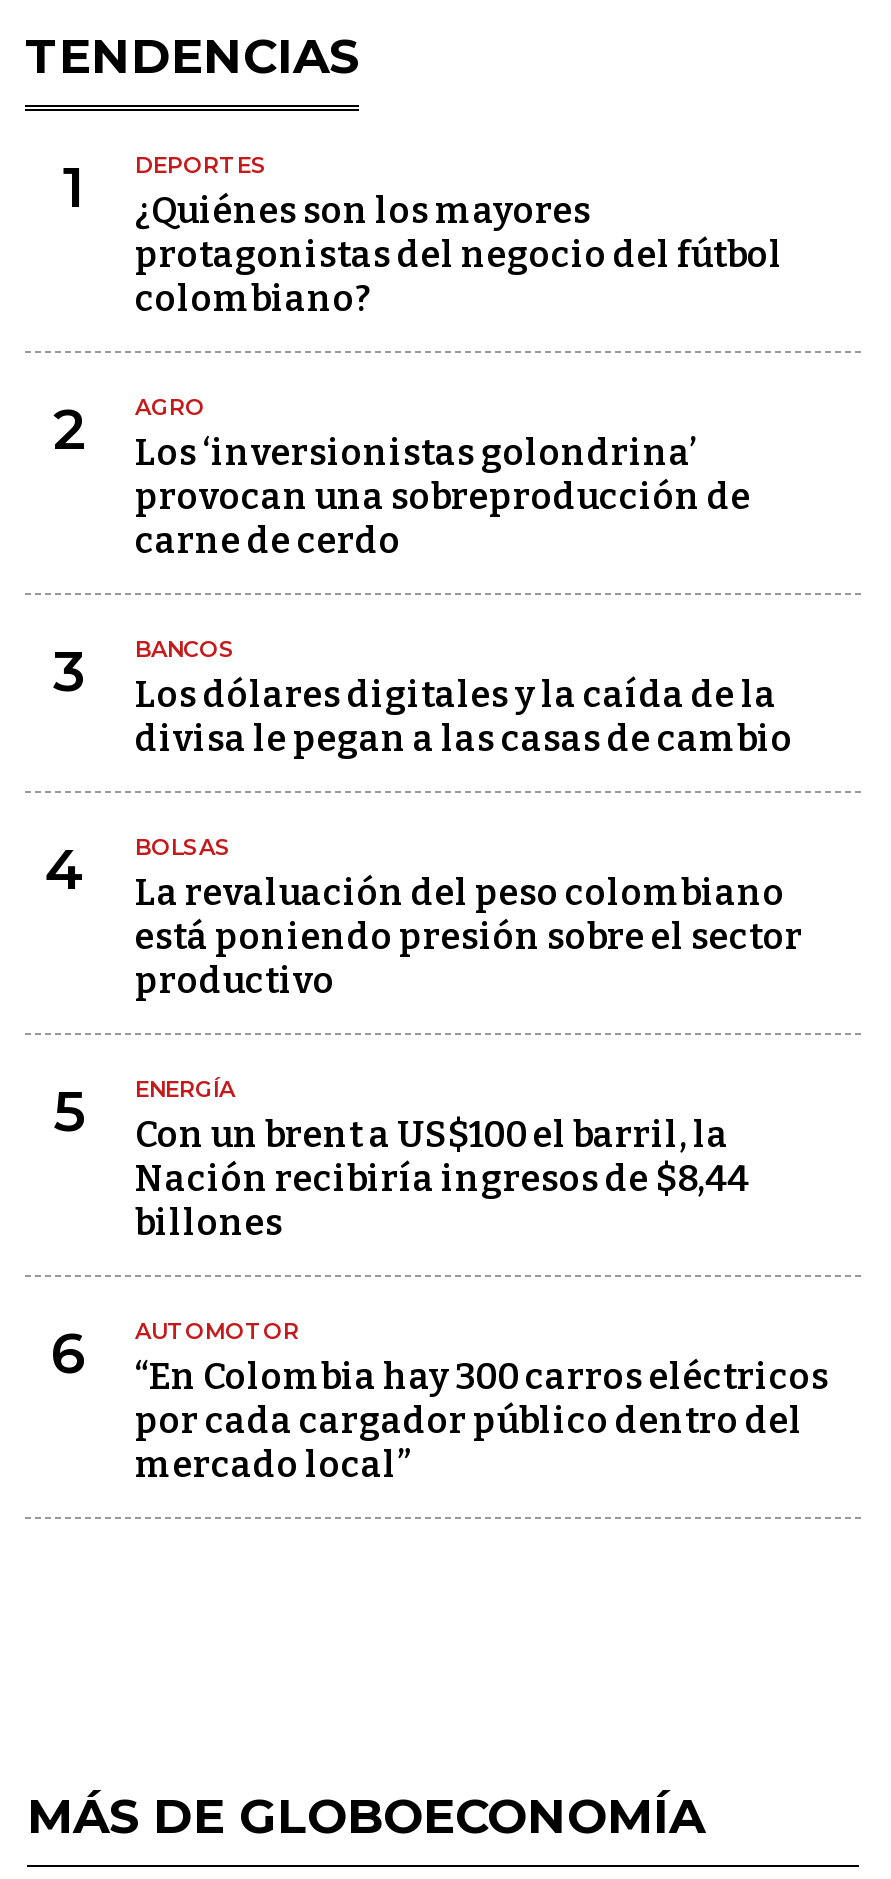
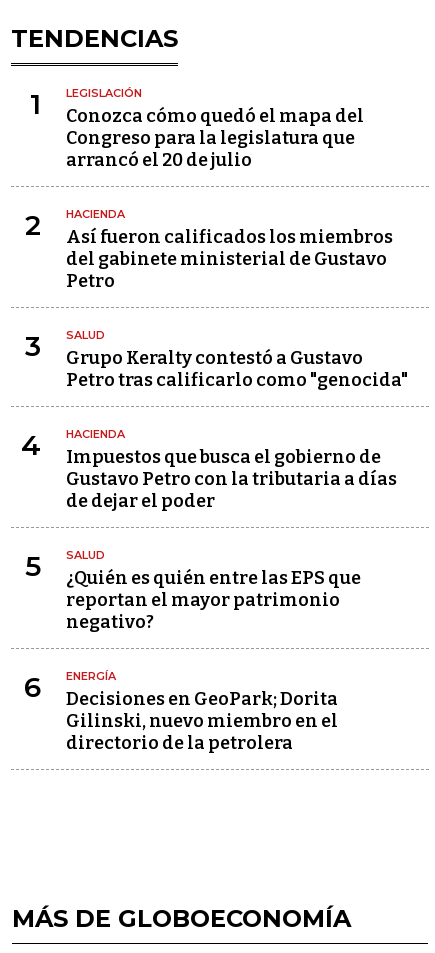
[135,151,783,321] DEPORTES | ¿Quiénes son los mayores | protagonistas del negocio del fútbol | colombiano? -> [66,86,364,171] LEGISLACIÓN | Conozca cómo quedó el mapa del | Congreso para la legislatura que | arrancó el 20 de julio
[135,393,751,563] AGRO | Los ‘inversionistas golondrina’ | provocan una sobreproducción de | carne de cerdo -> [66,207,393,292] HACIENDA | Así fueron calificados los miembros | del gabinete ministerial de Gustavo | Petro
[135,635,793,761] BANCOS | Los dólares digitales y la caída de la | divisa le pegan a las casas de cambio -> [66,328,408,391] SALUD | Grupo Keralty contestó a Gustavo | Petro tras calificarlo como "genocida"
[135,833,803,1003] BOLSAS | La revaluación del peso colombiano | está poniendo presión sobre el sector | productivo -> [66,427,397,512] HACIENDA | Impuestos que busca el gobierno de | Gustavo Petro con la tributaria a días | de dejar el poder
[135,1075,749,1245] ENERGÍA | Con un brent a US$100 el barril, la | Nación recibiría ingresos de $8,44 | billones -> [66,548,361,633] SALUD | ¿Quién es quién entre las EPS que | reportan el mayor patrimonio | negativo?
[135,1317,829,1487] AUTOMOTOR | “En Colombia hay 300 carros eléctricos | por cada cargador público dentro del | mercado local” -> [66,669,338,754] ENERGÍA | Decisiones en GeoPark; Dorita | Gilinski, nuevo miembro en el | directorio de la petrolera

